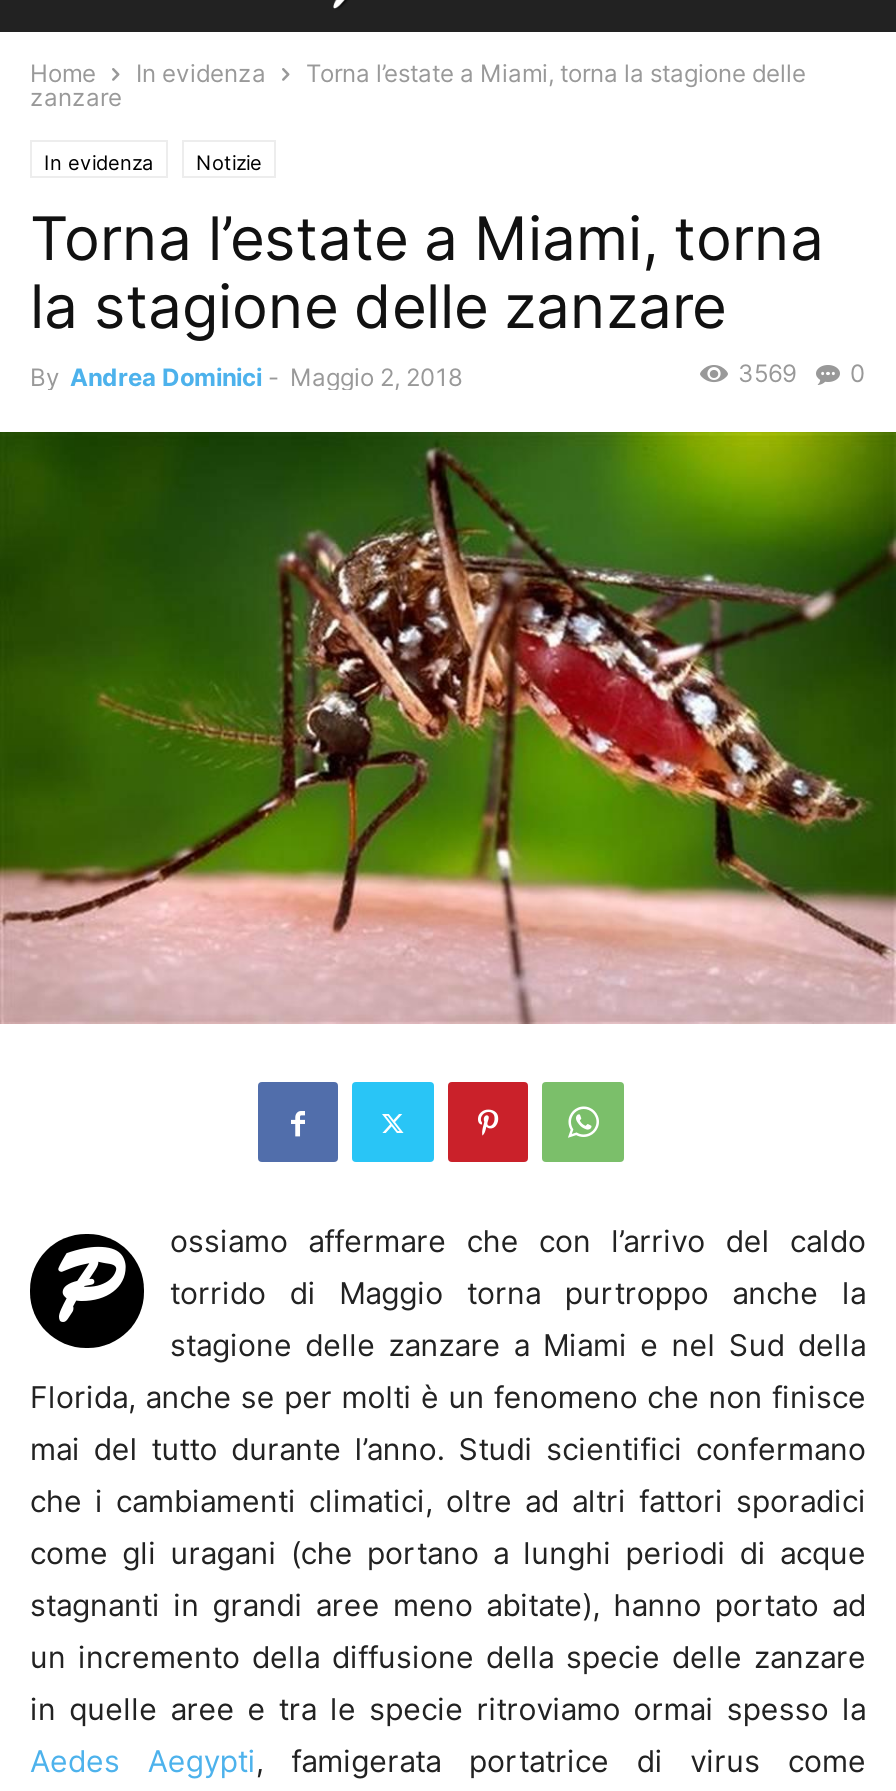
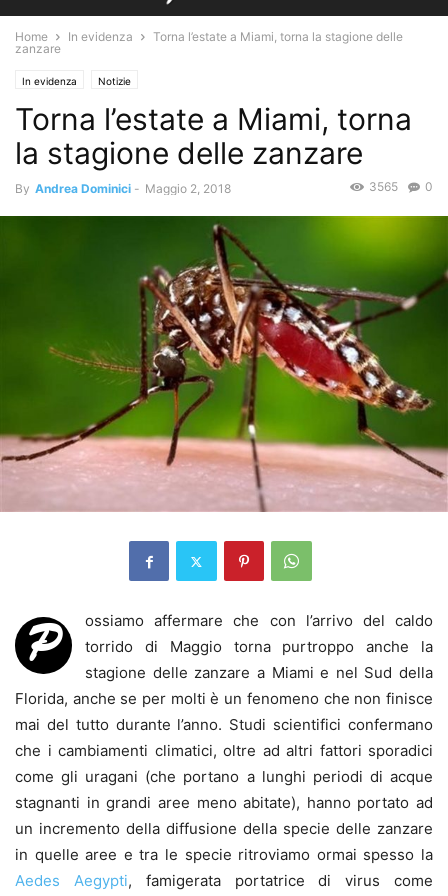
[738,358,866,388] 3569 0 -> [369,179,433,194] 3565 0

